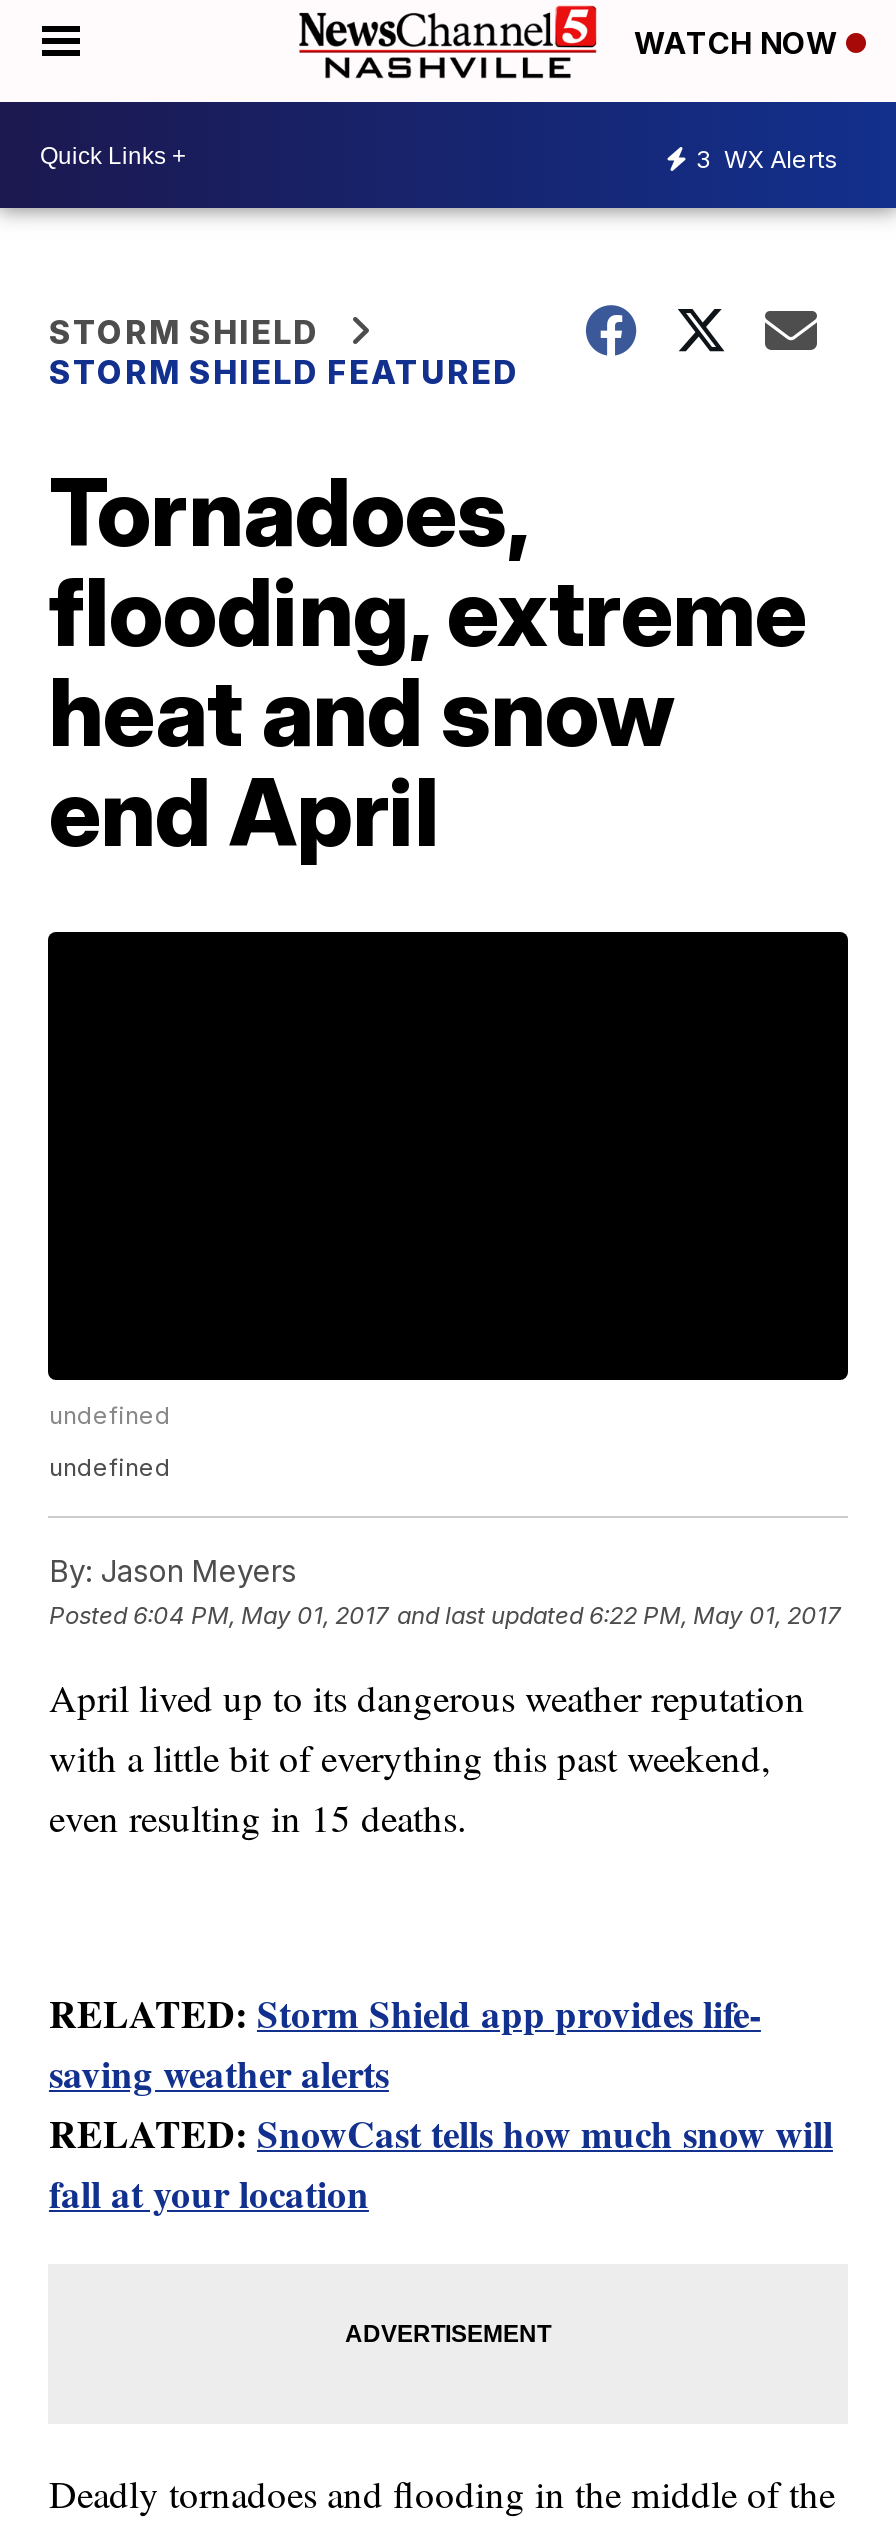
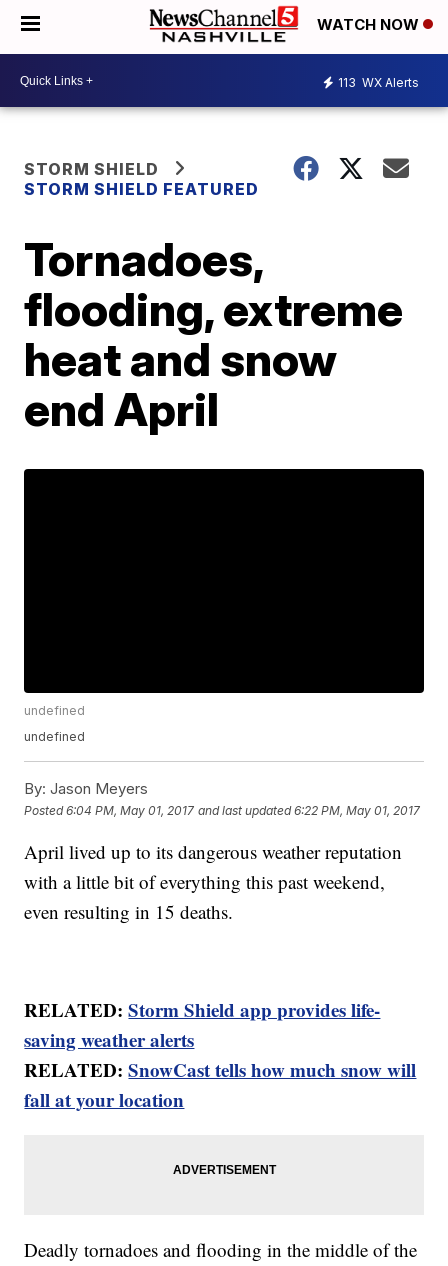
[696,143,838,173] 3 WX Alerts -> [338,74,419,89] 113 WX Alerts

